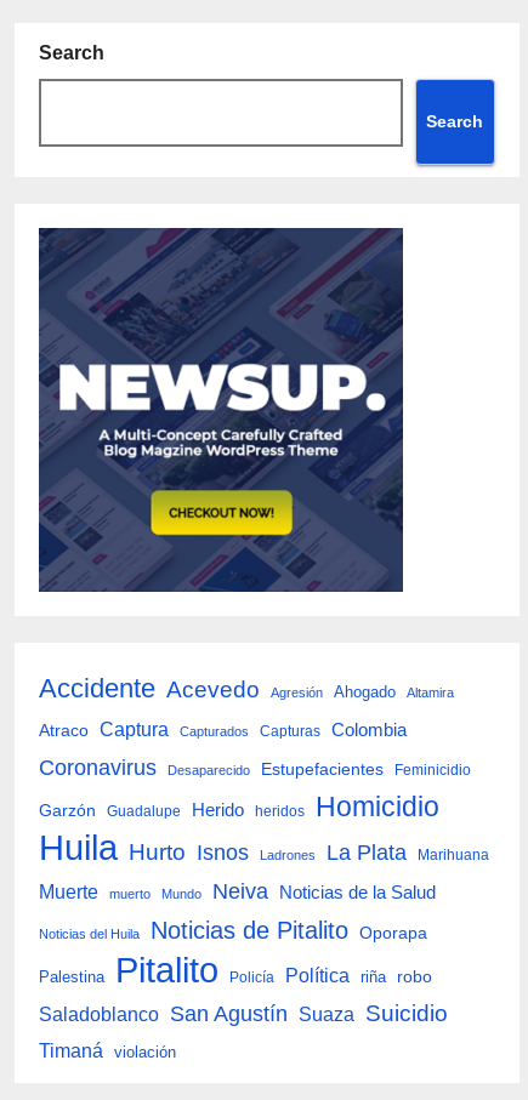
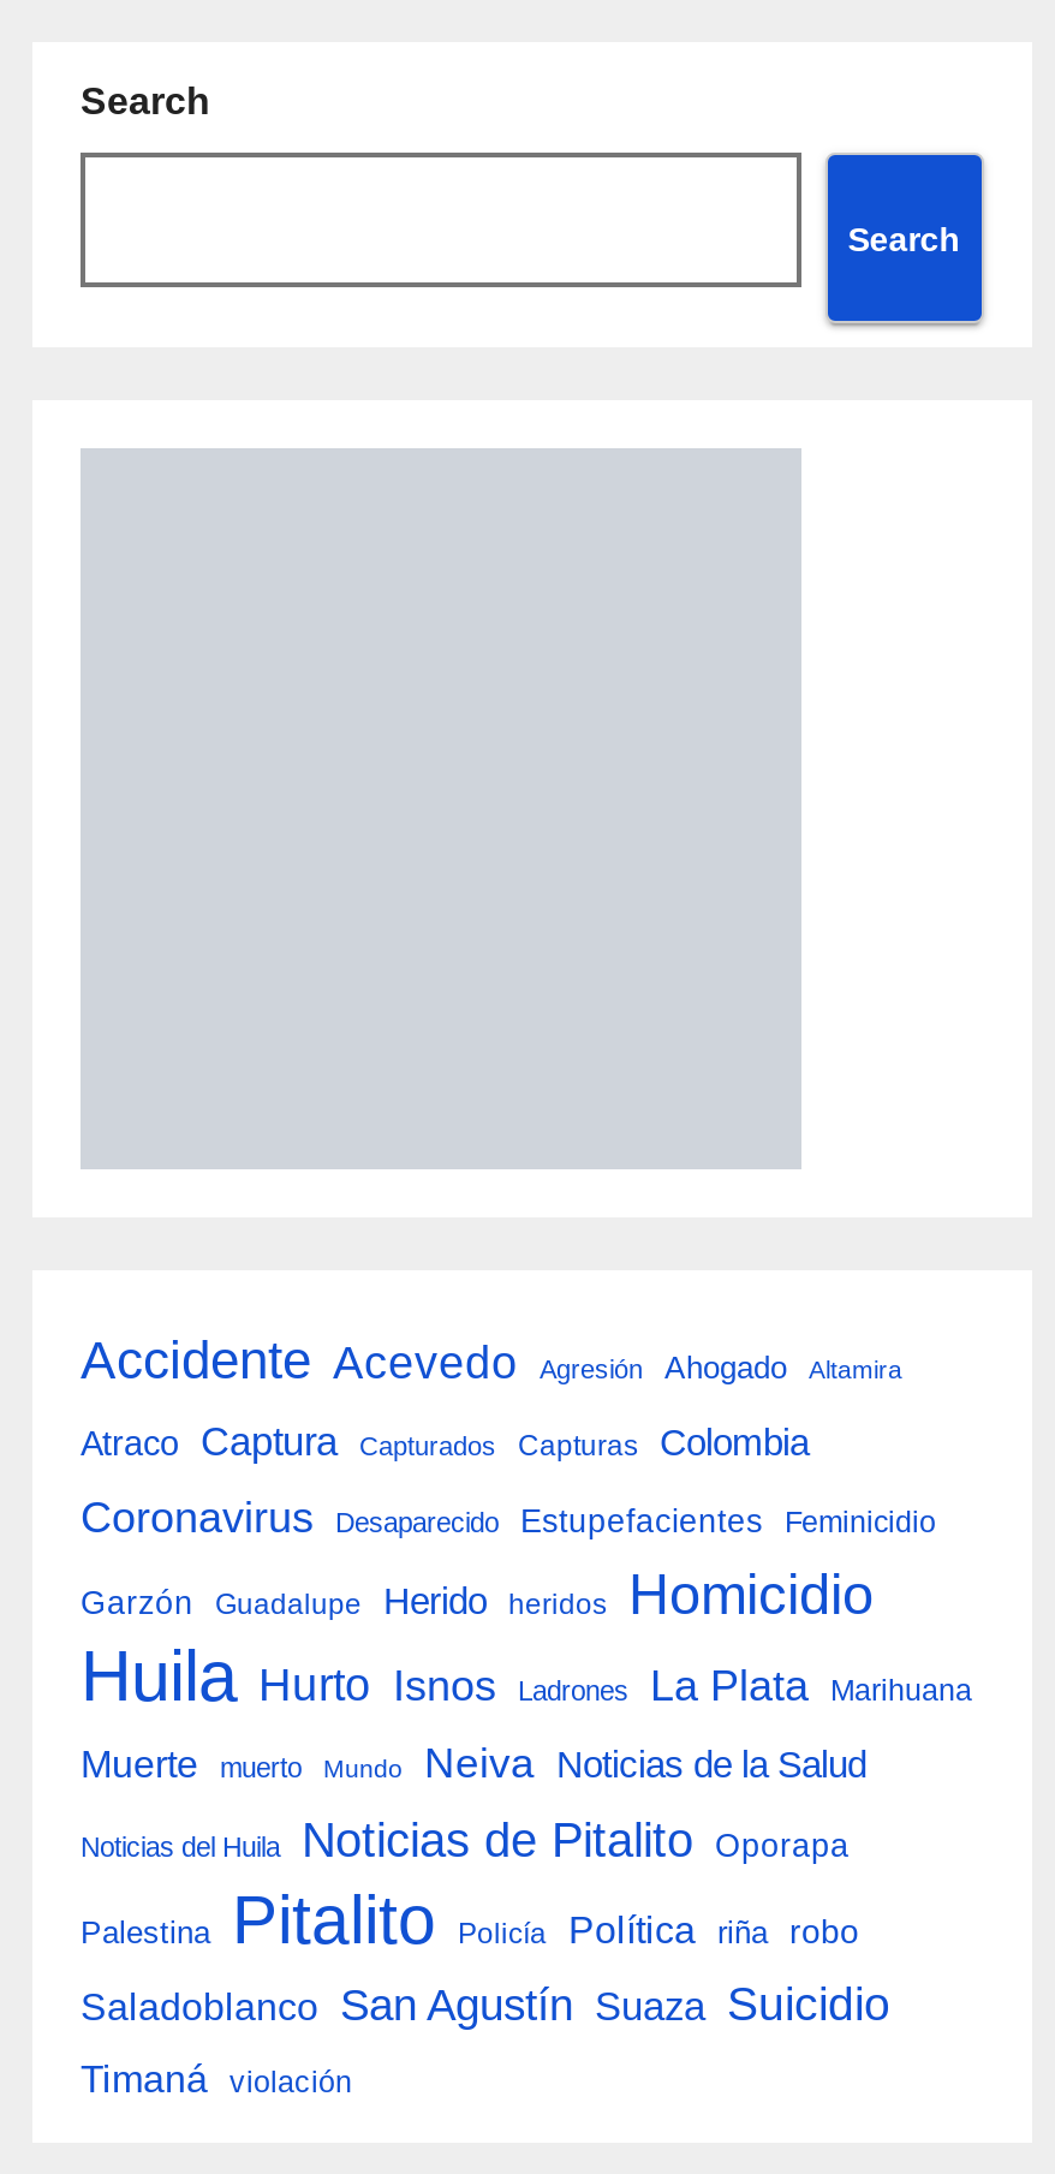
[38,227,404,593] [image] -> none

